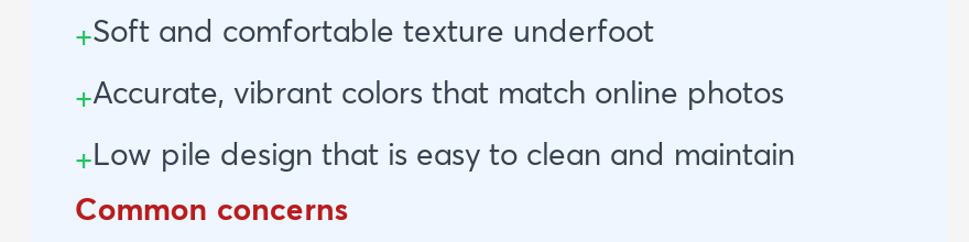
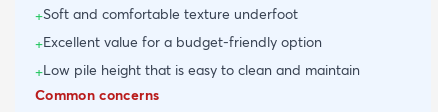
[75,72,795,178] +Accurate, vibrant colors that match online photos | +Low pile design that is easy to clean and maintain -> [35,33,360,81] +Excellent value for a budget-friendly option | +Low pile height that is easy to clean and maintain

